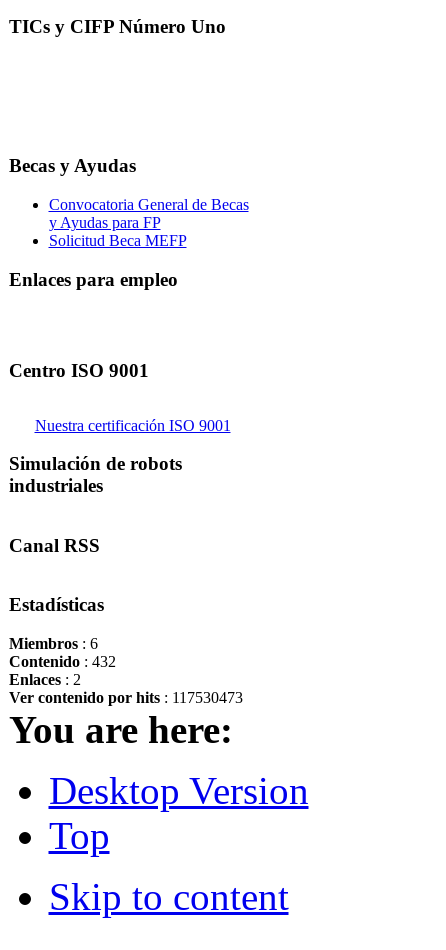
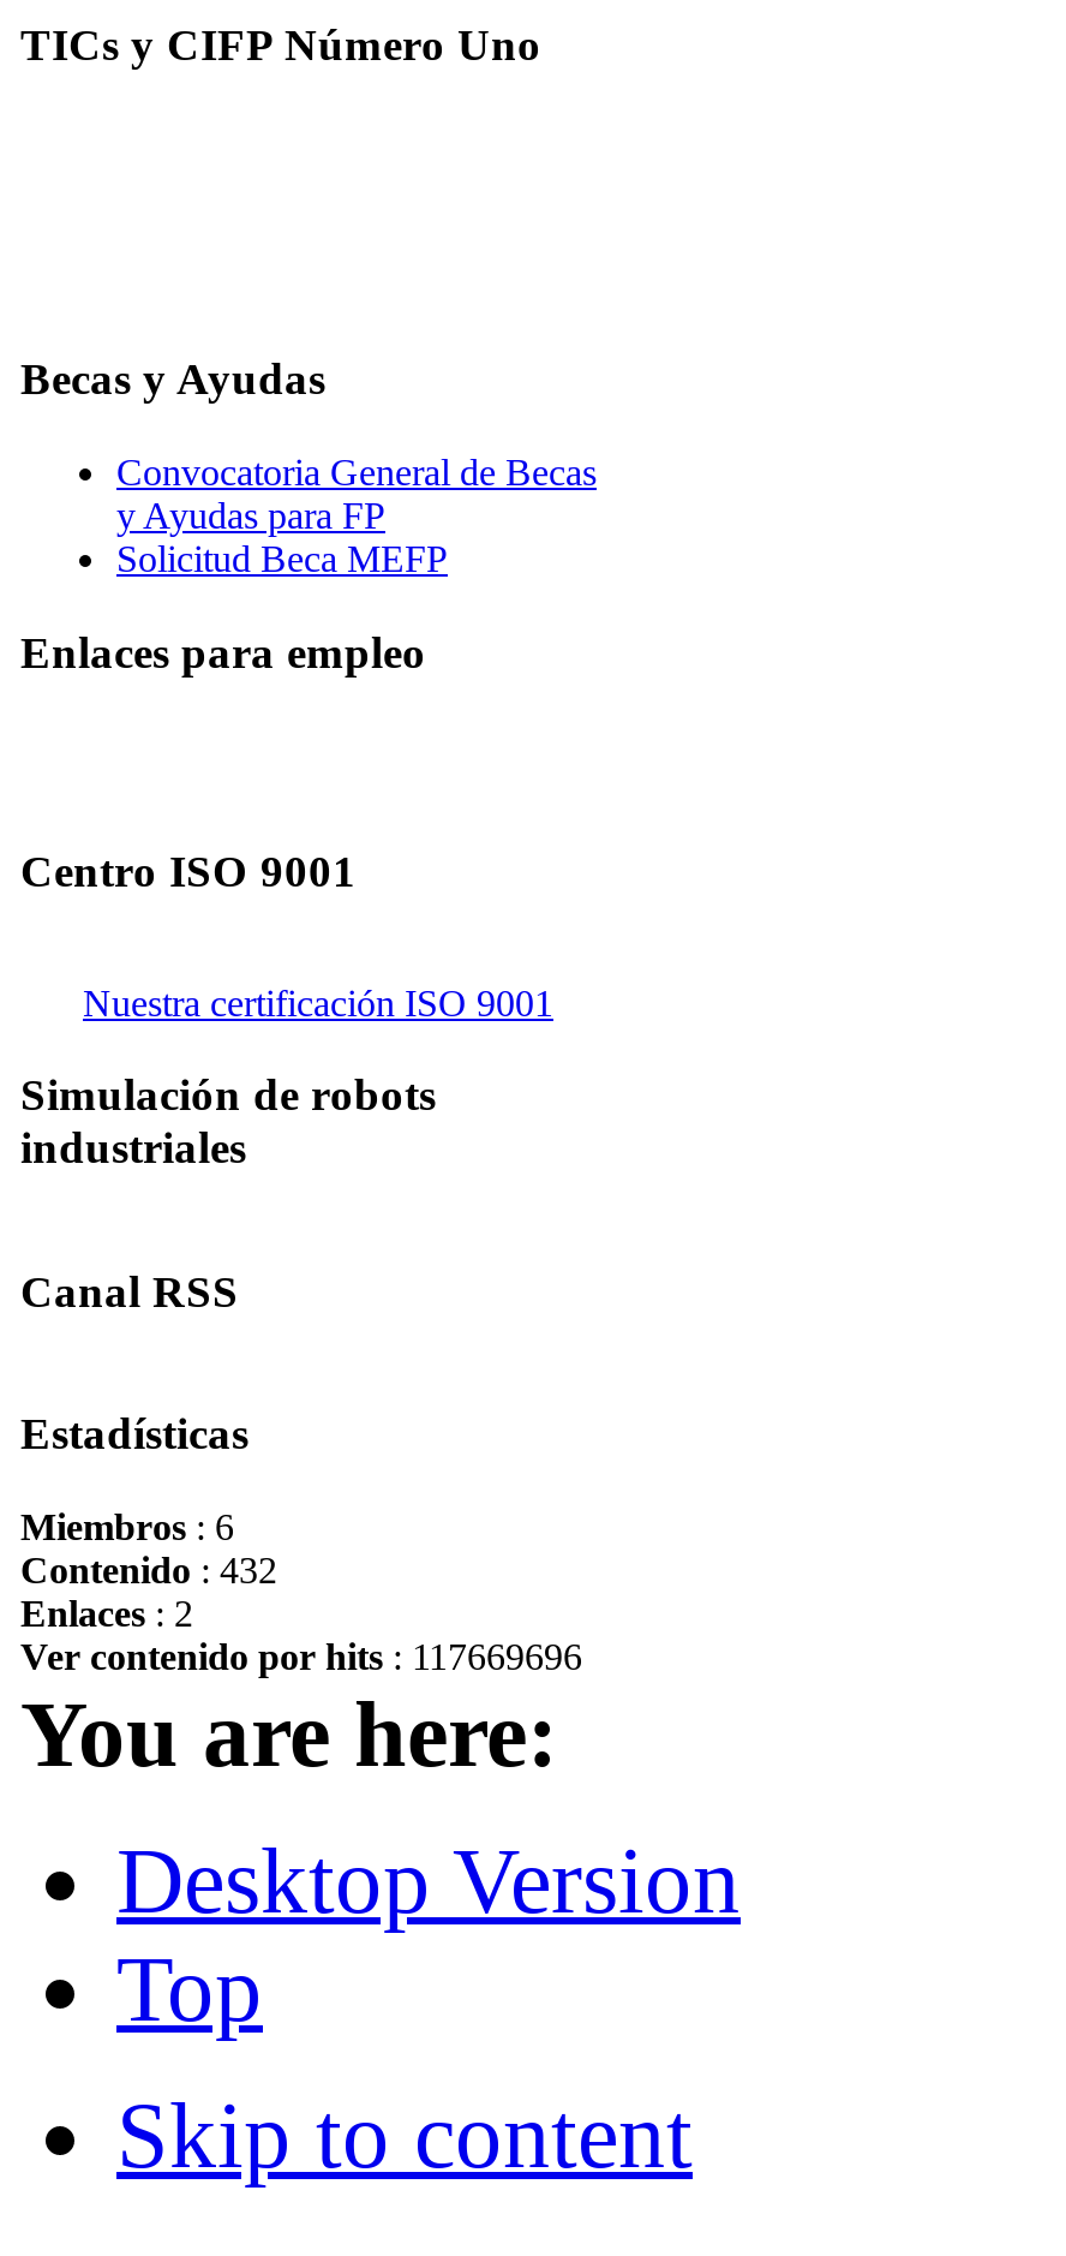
[8,689,242,706] Ver contenido por hits: 117530473 -> [20,1636,582,1677] Ver contenido por hits: 117669696

